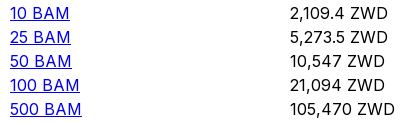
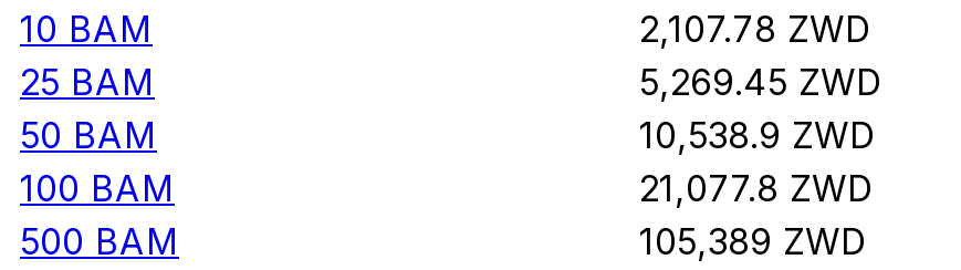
[290,3,388,23] 2,109.4 ZWD -> [639,6,871,50] 2,107.78 ZWD
[290,27,388,47] 5,273.5 ZWD -> [639,59,882,104] 5,269.45 ZWD
[290,51,385,71] 10,547 ZWD -> [639,112,876,157] 10,538.9 ZWD
[290,75,385,95] 21,094 ZWD -> [639,166,874,210] 21,077.8 ZWD
[290,99,395,119] 105,470 ZWD -> [639,219,867,263] 105,389 ZWD

